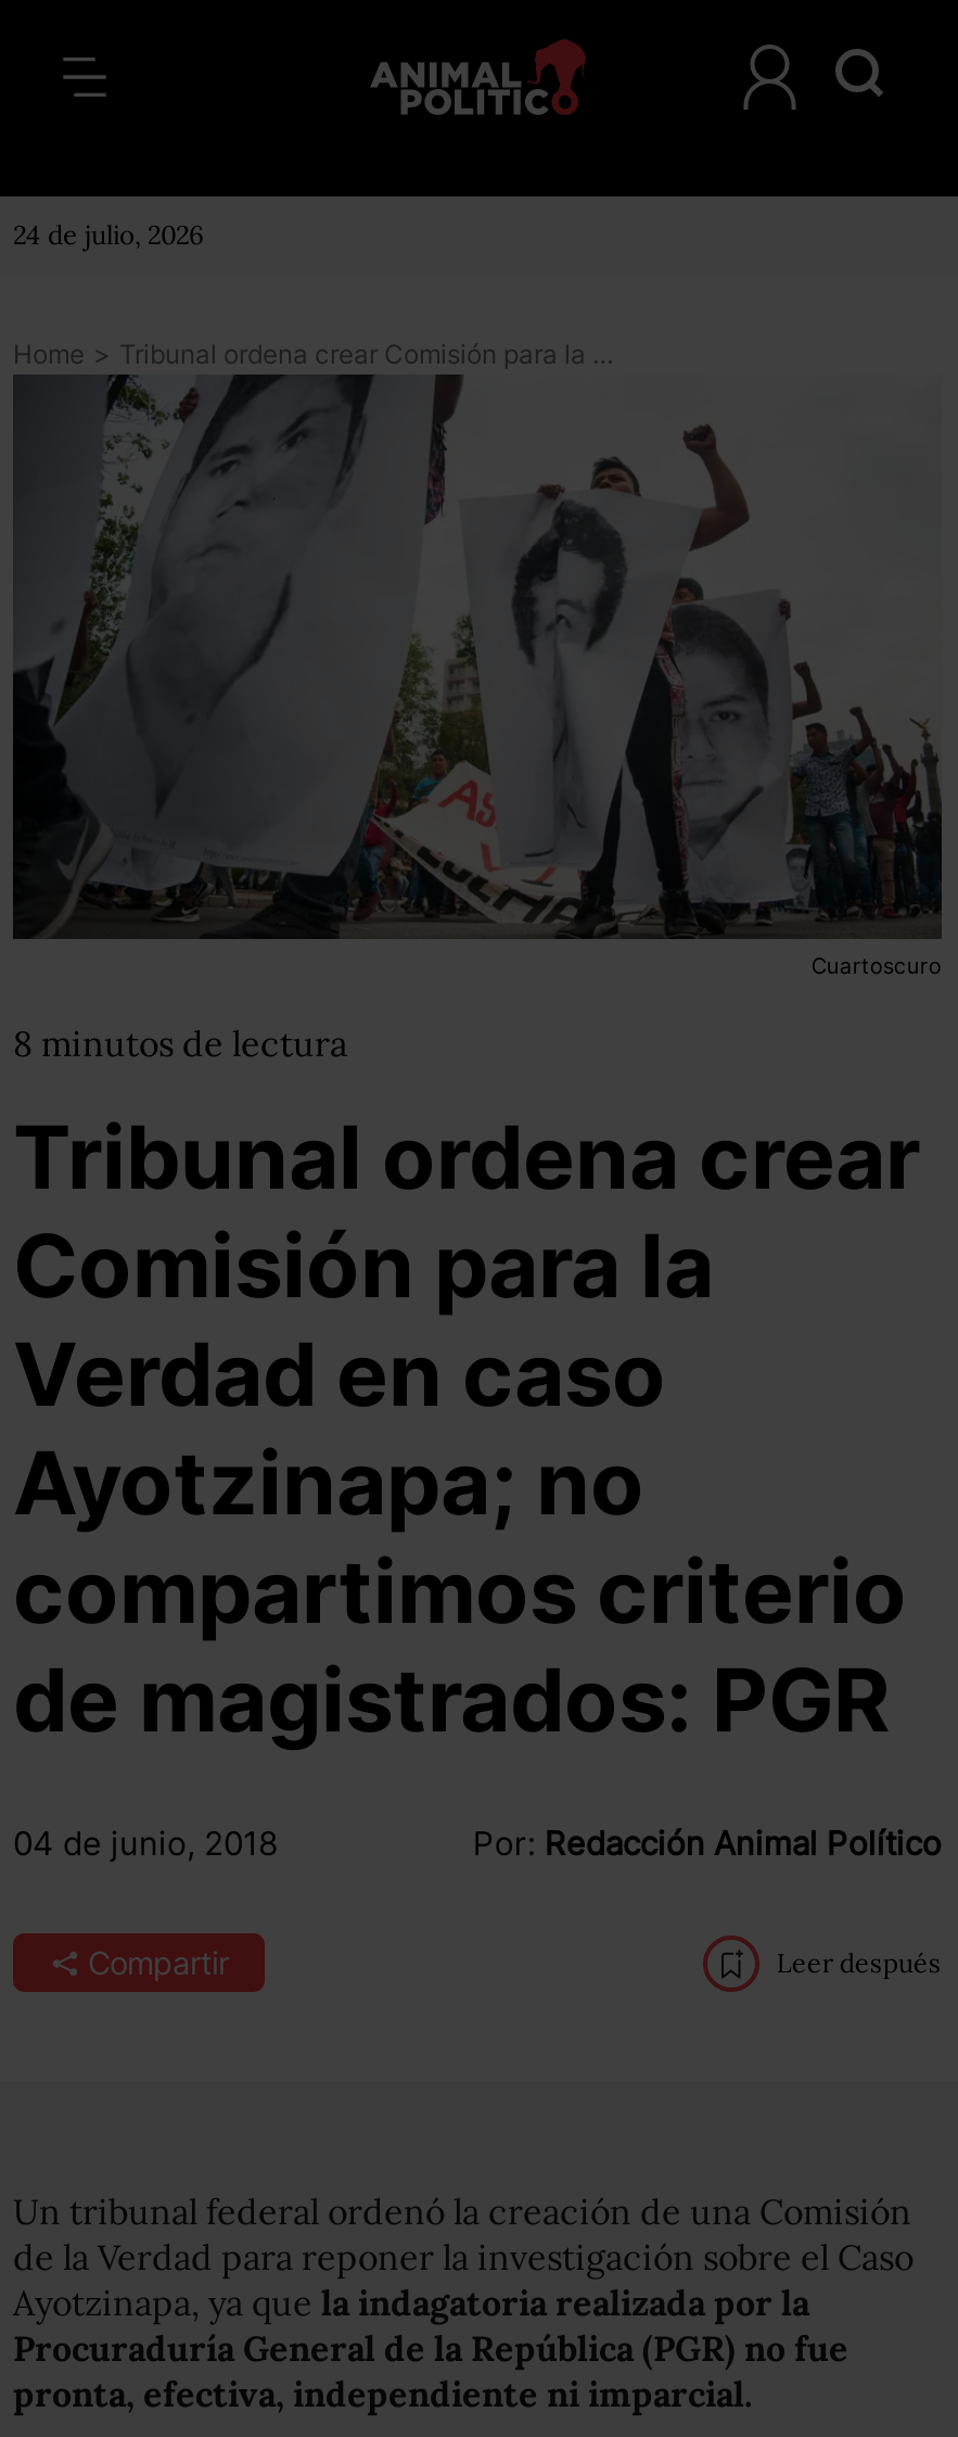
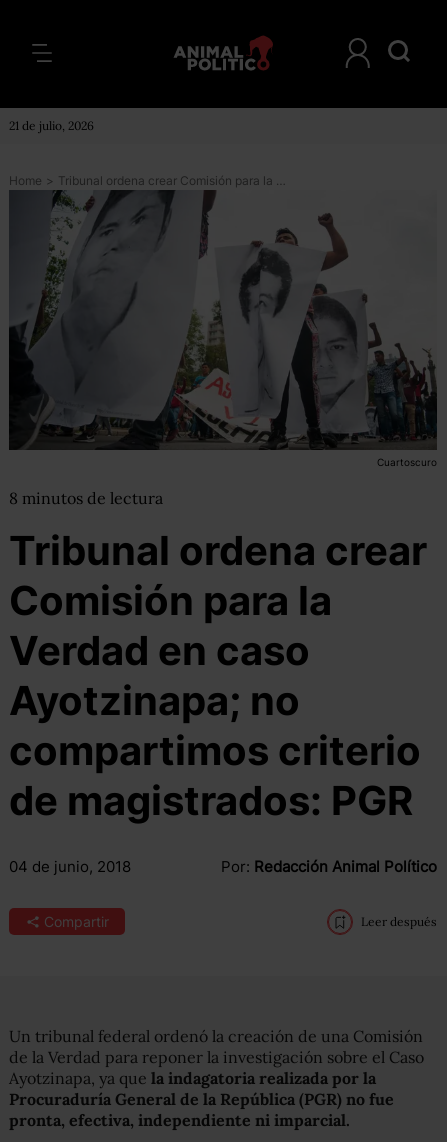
[13,218,204,251] 24 de julio, 2026 -> [9,118,94,133] 21 de julio, 2026

